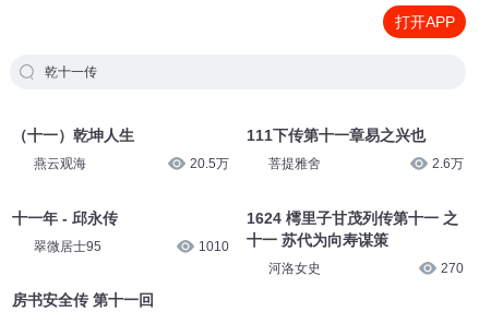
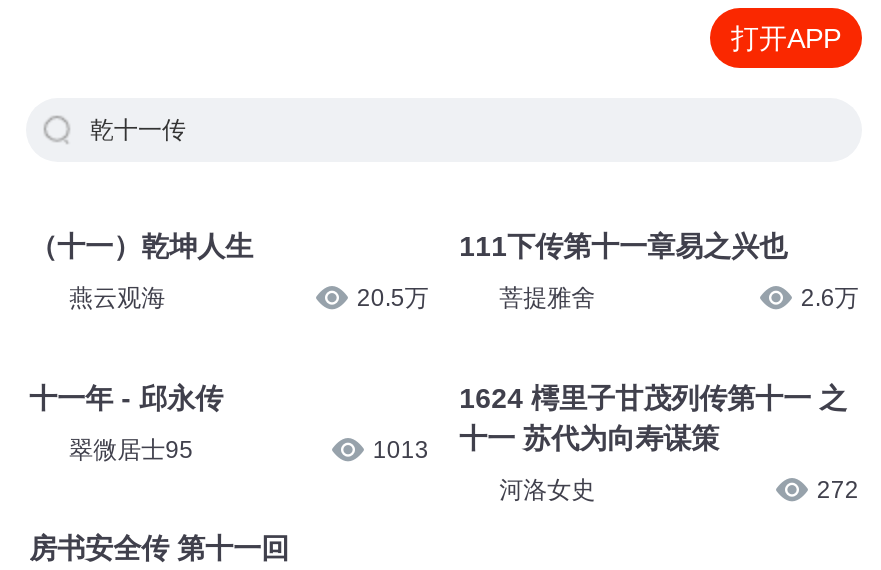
[199,231,388,254] 1010 十一 苏代为向寿谋策 -> [373,421,719,463] 1013 十一 苏代为向寿谋策
[441,260,464,276] 270 -> [817,475,859,503] 272

